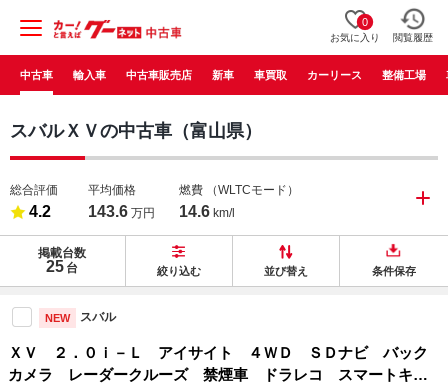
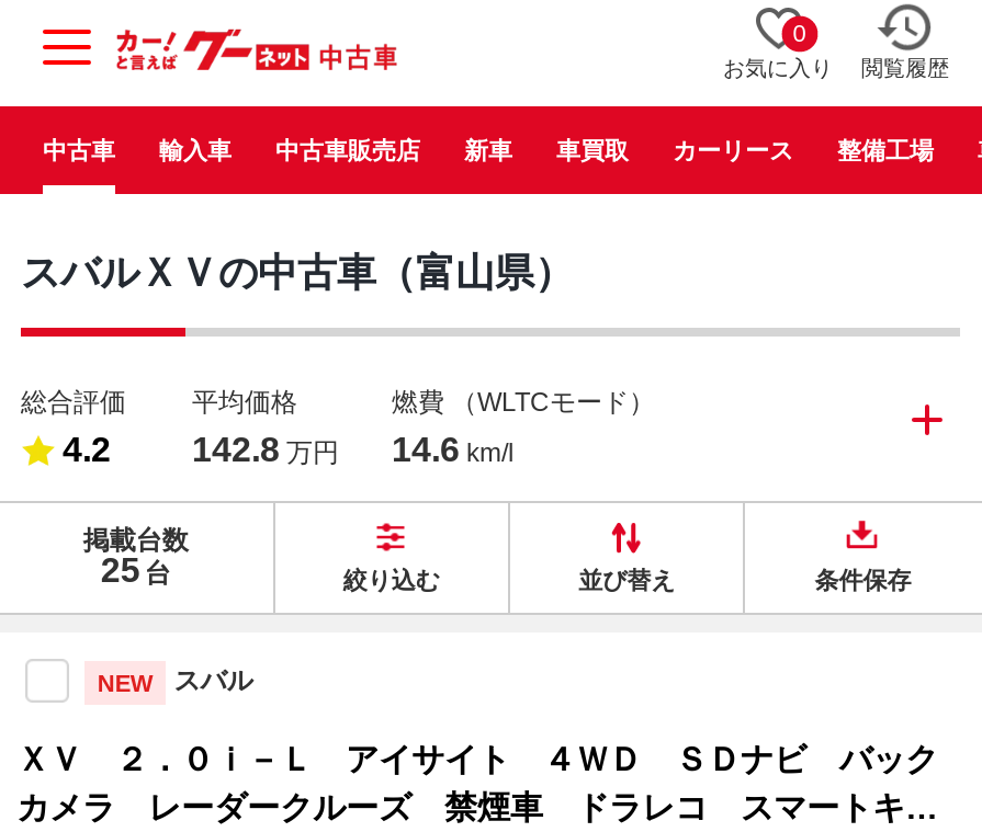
[88,203,235,220] 143.6万円 14.6 km/l -> [192,431,515,468] 142.8万円 14.6 km/l

